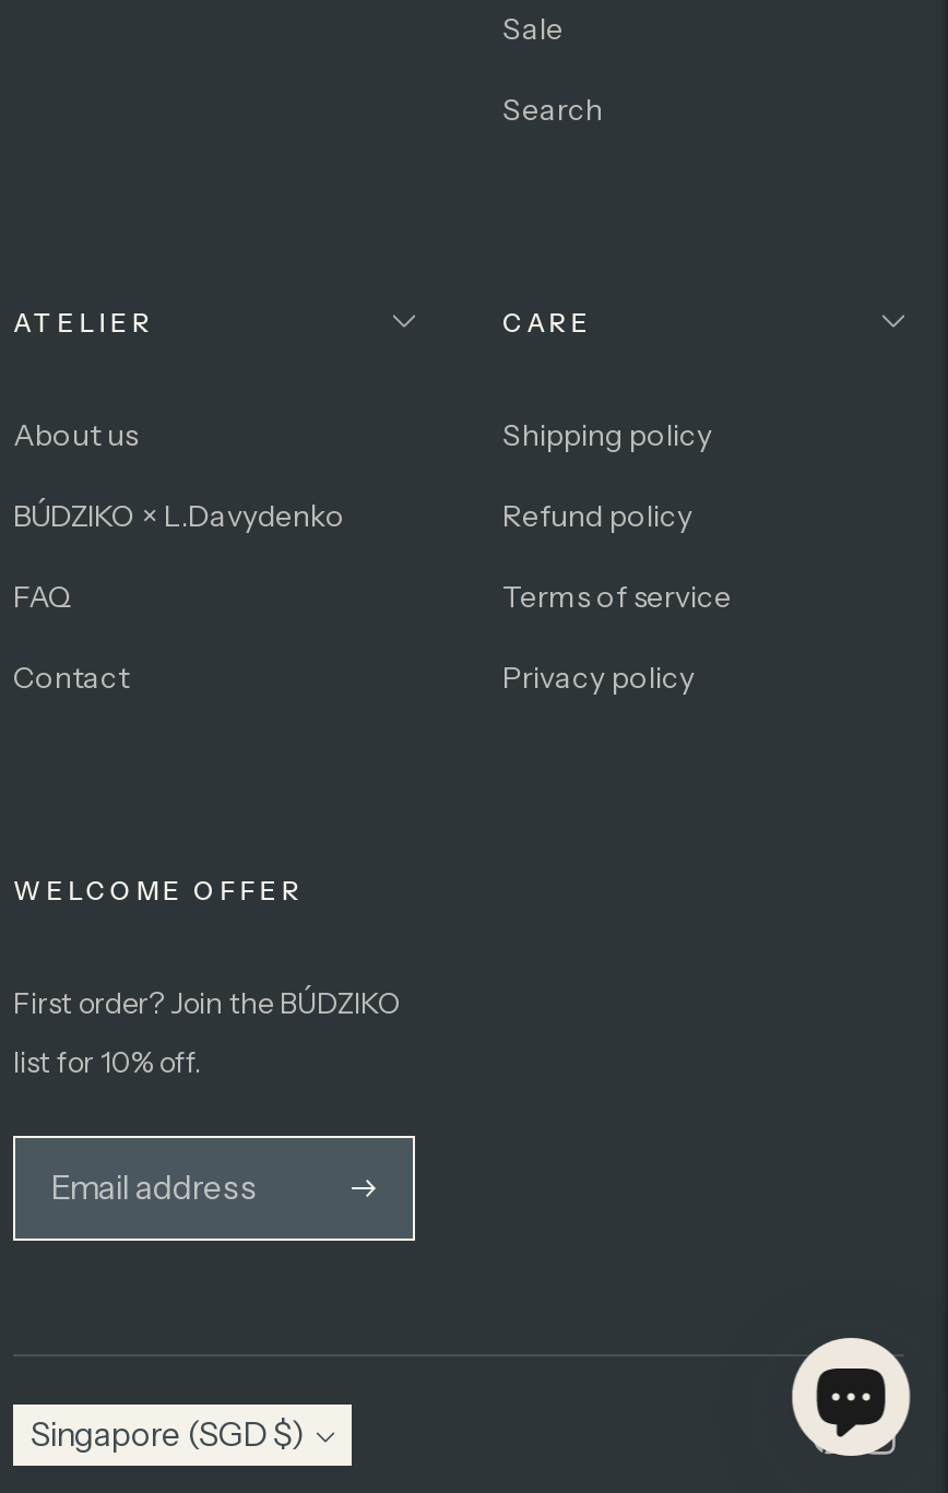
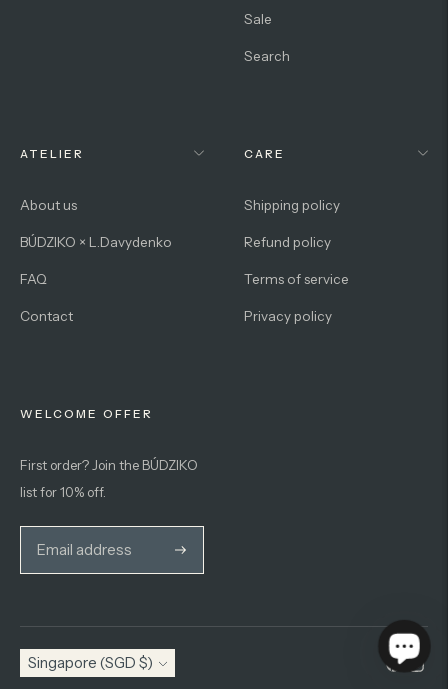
[789,1335,913,1459] [image] -> [376,618,431,673] [image]

